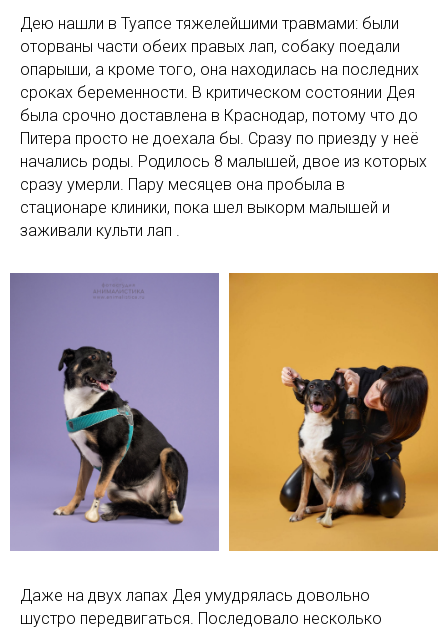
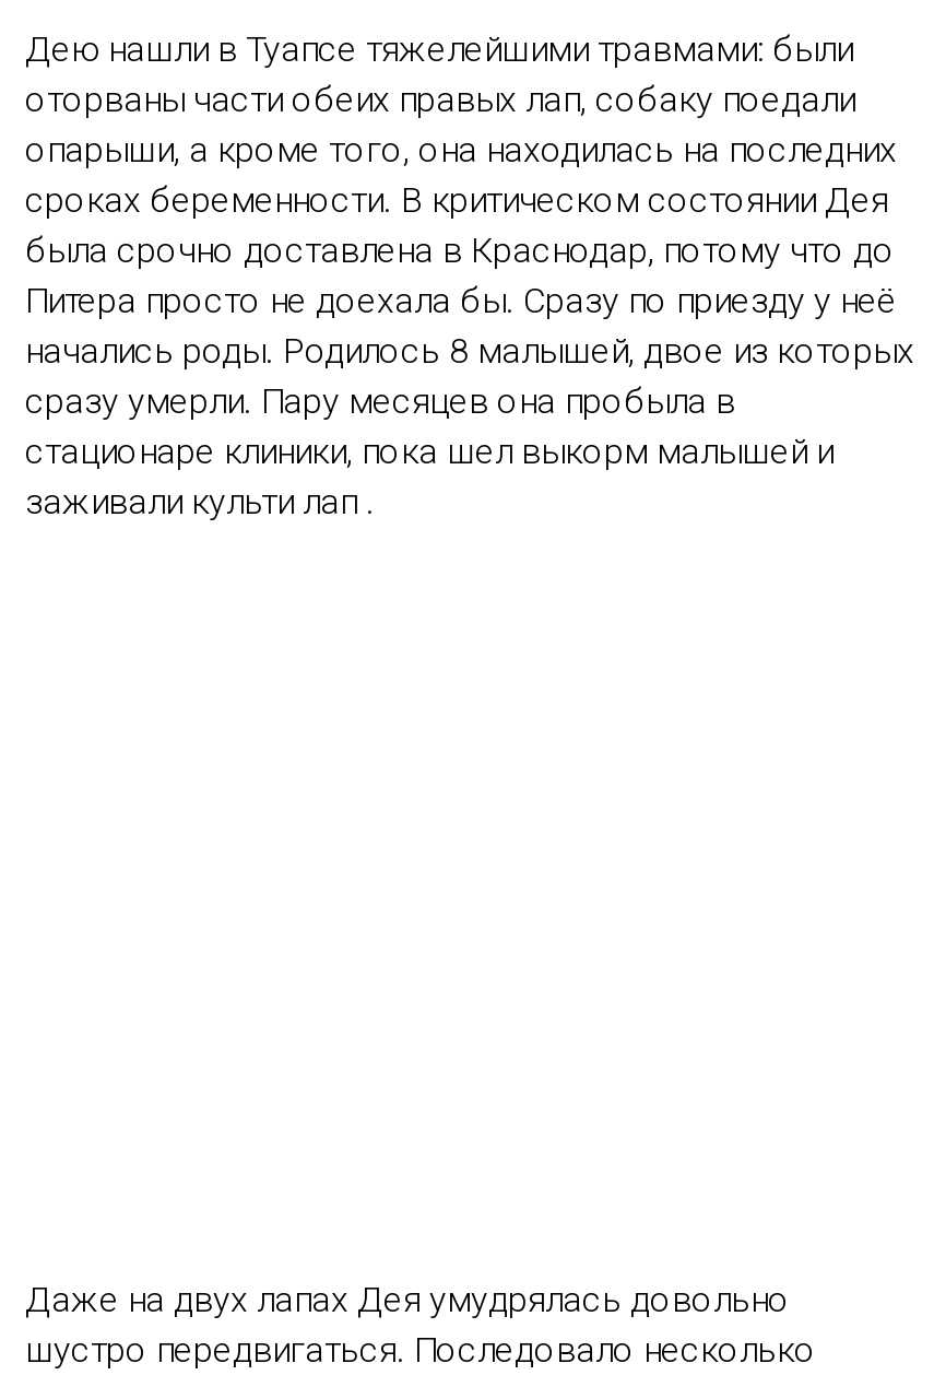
[9,272,220,551] [image] -> none
[228,272,439,552] [image] -> none

